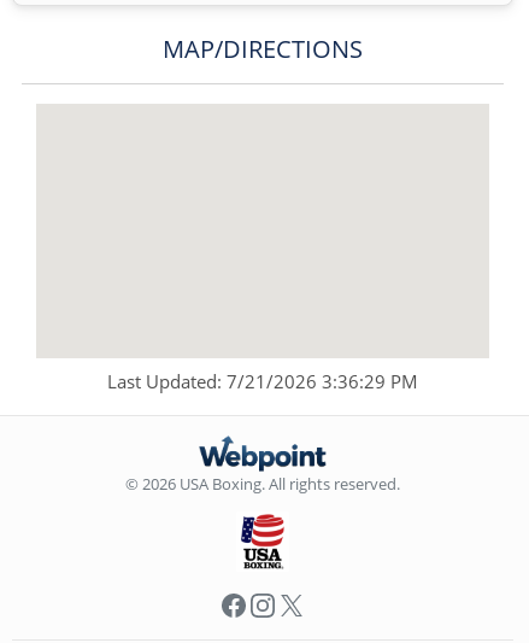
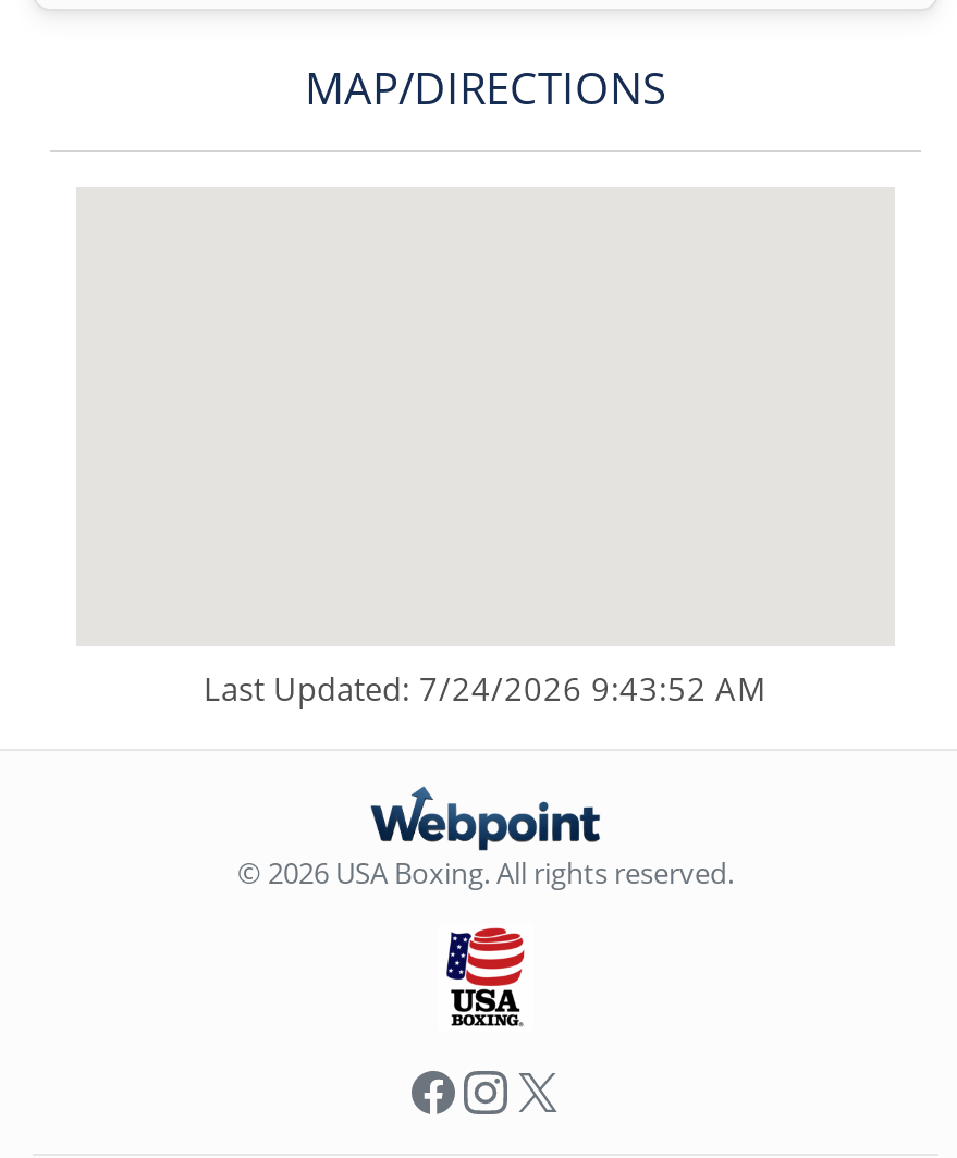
[107,369,418,393] Last Updated: 7/21/2026 3:36:29 PM -> [204,666,768,710] Last Updated: 7/24/2026 9:43:52 AM

